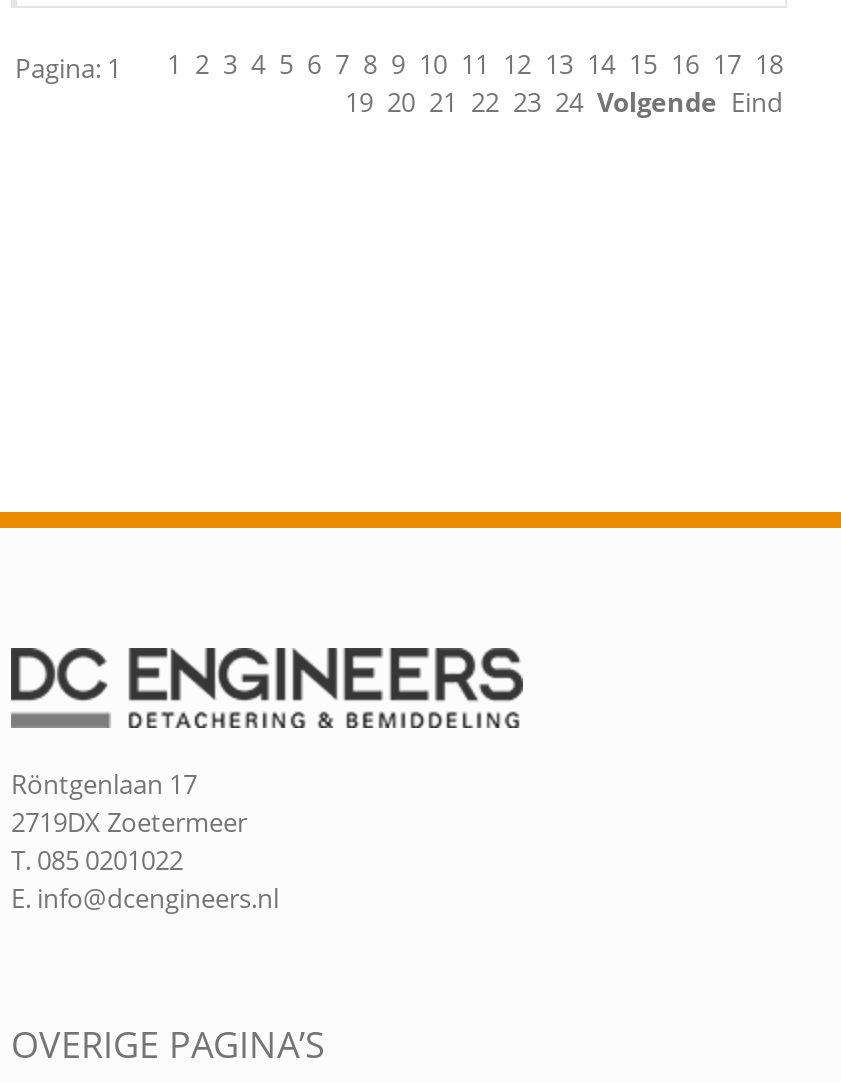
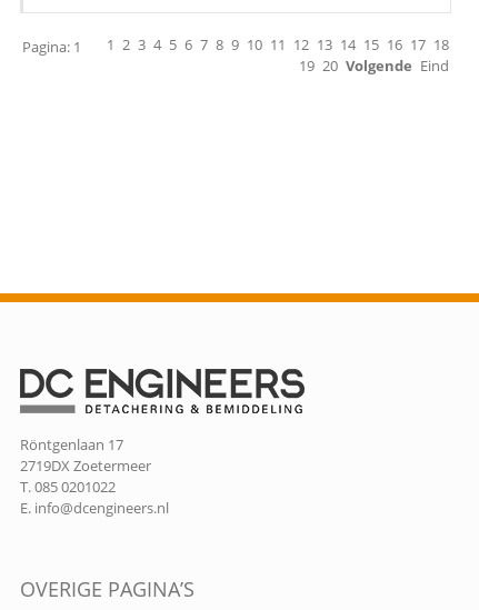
[345,84,783,120] 19 20 21 22 23 24 Volgende Eind -> [299,56,449,76] 19 20 Volgende Eind

